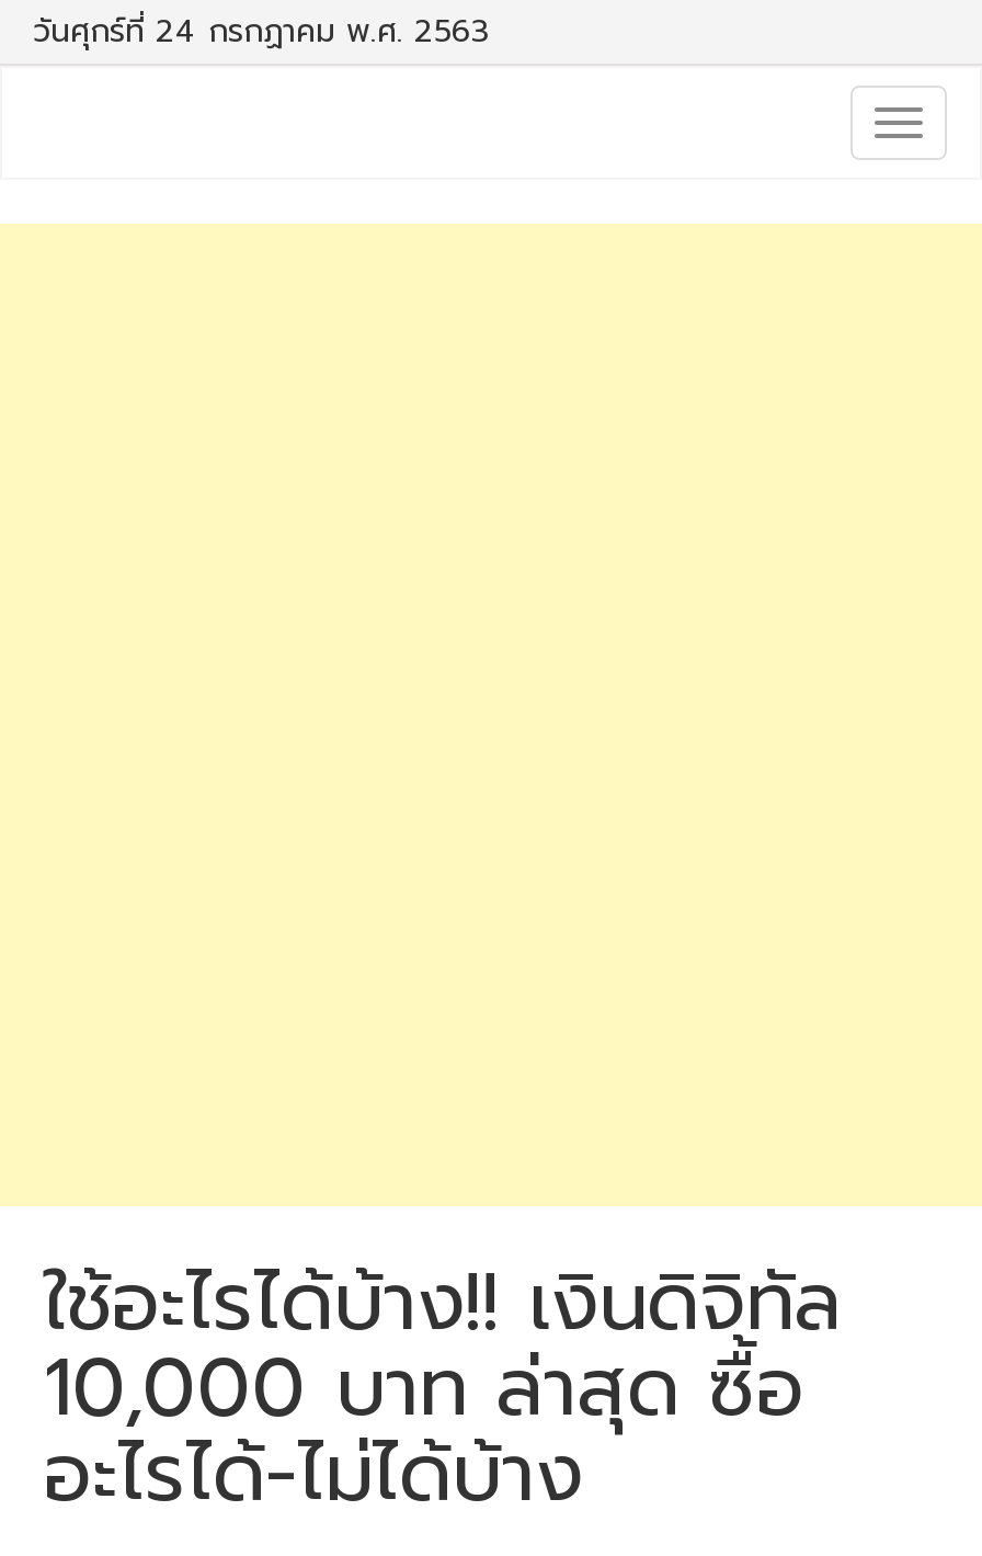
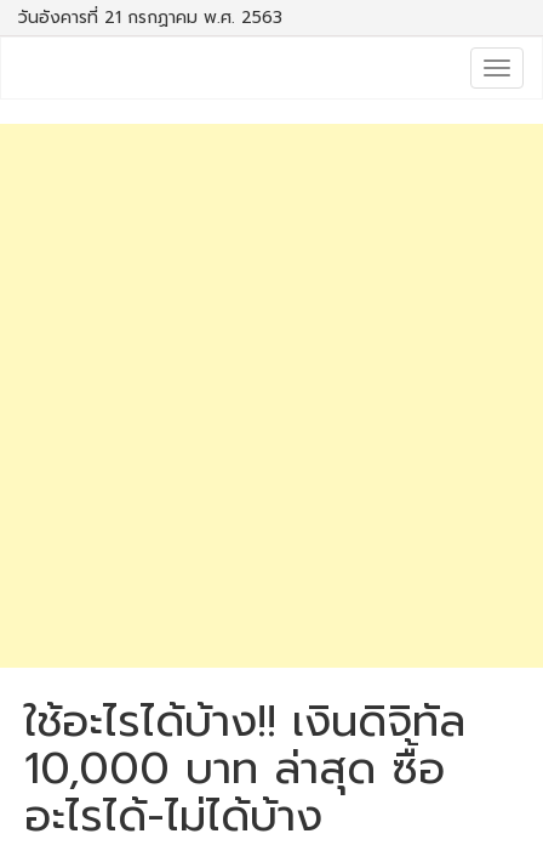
[33,9,489,55] วันศุกร์ที่ 24 กรกฏาคม พ.ศ. 2563 -> [18,5,282,30] วันอังคารที่ 21 กรกฏาคม พ.ศ. 2563

